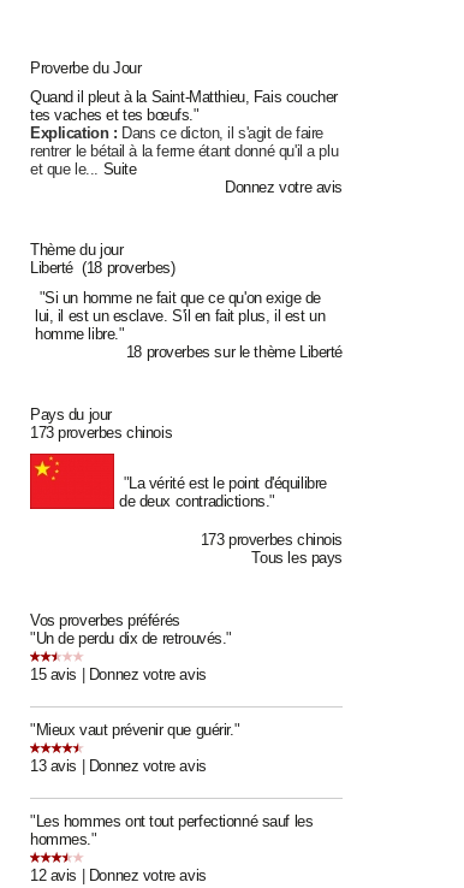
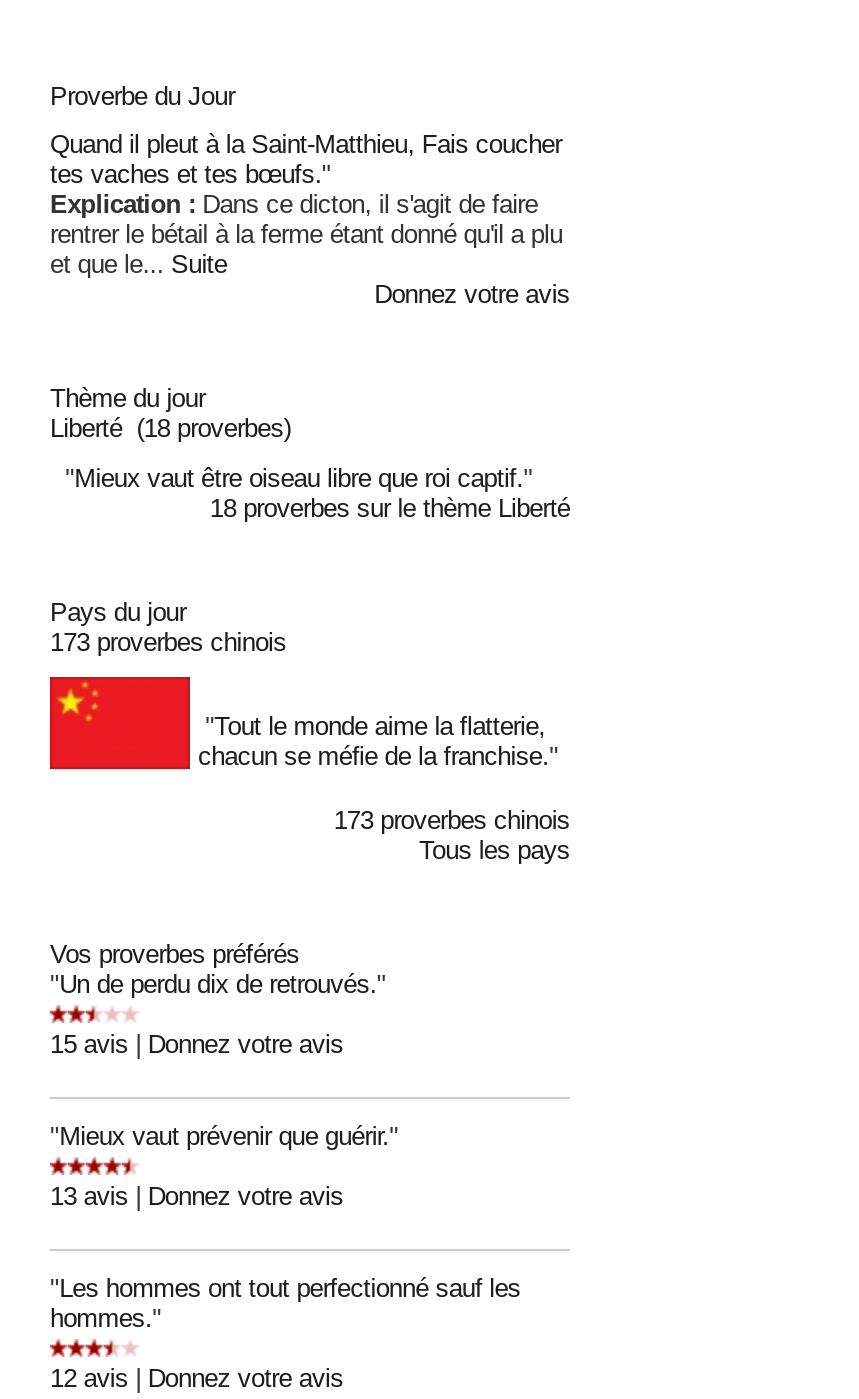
[35,289,325,343] "Si un homme ne fait que ce qu'on exige de | lui, il est un esclave. S'il en fait plus, il est un | homme libre." -> [58,463,533,493] "Mieux vaut être oiseau libre que roi captif."
[119,474,327,510] "La vérité est le point d'équilibre | de deux contradictions." -> [198,711,558,771] "Tout le monde aime la flatterie, | chacun se méfie de la franchise."

